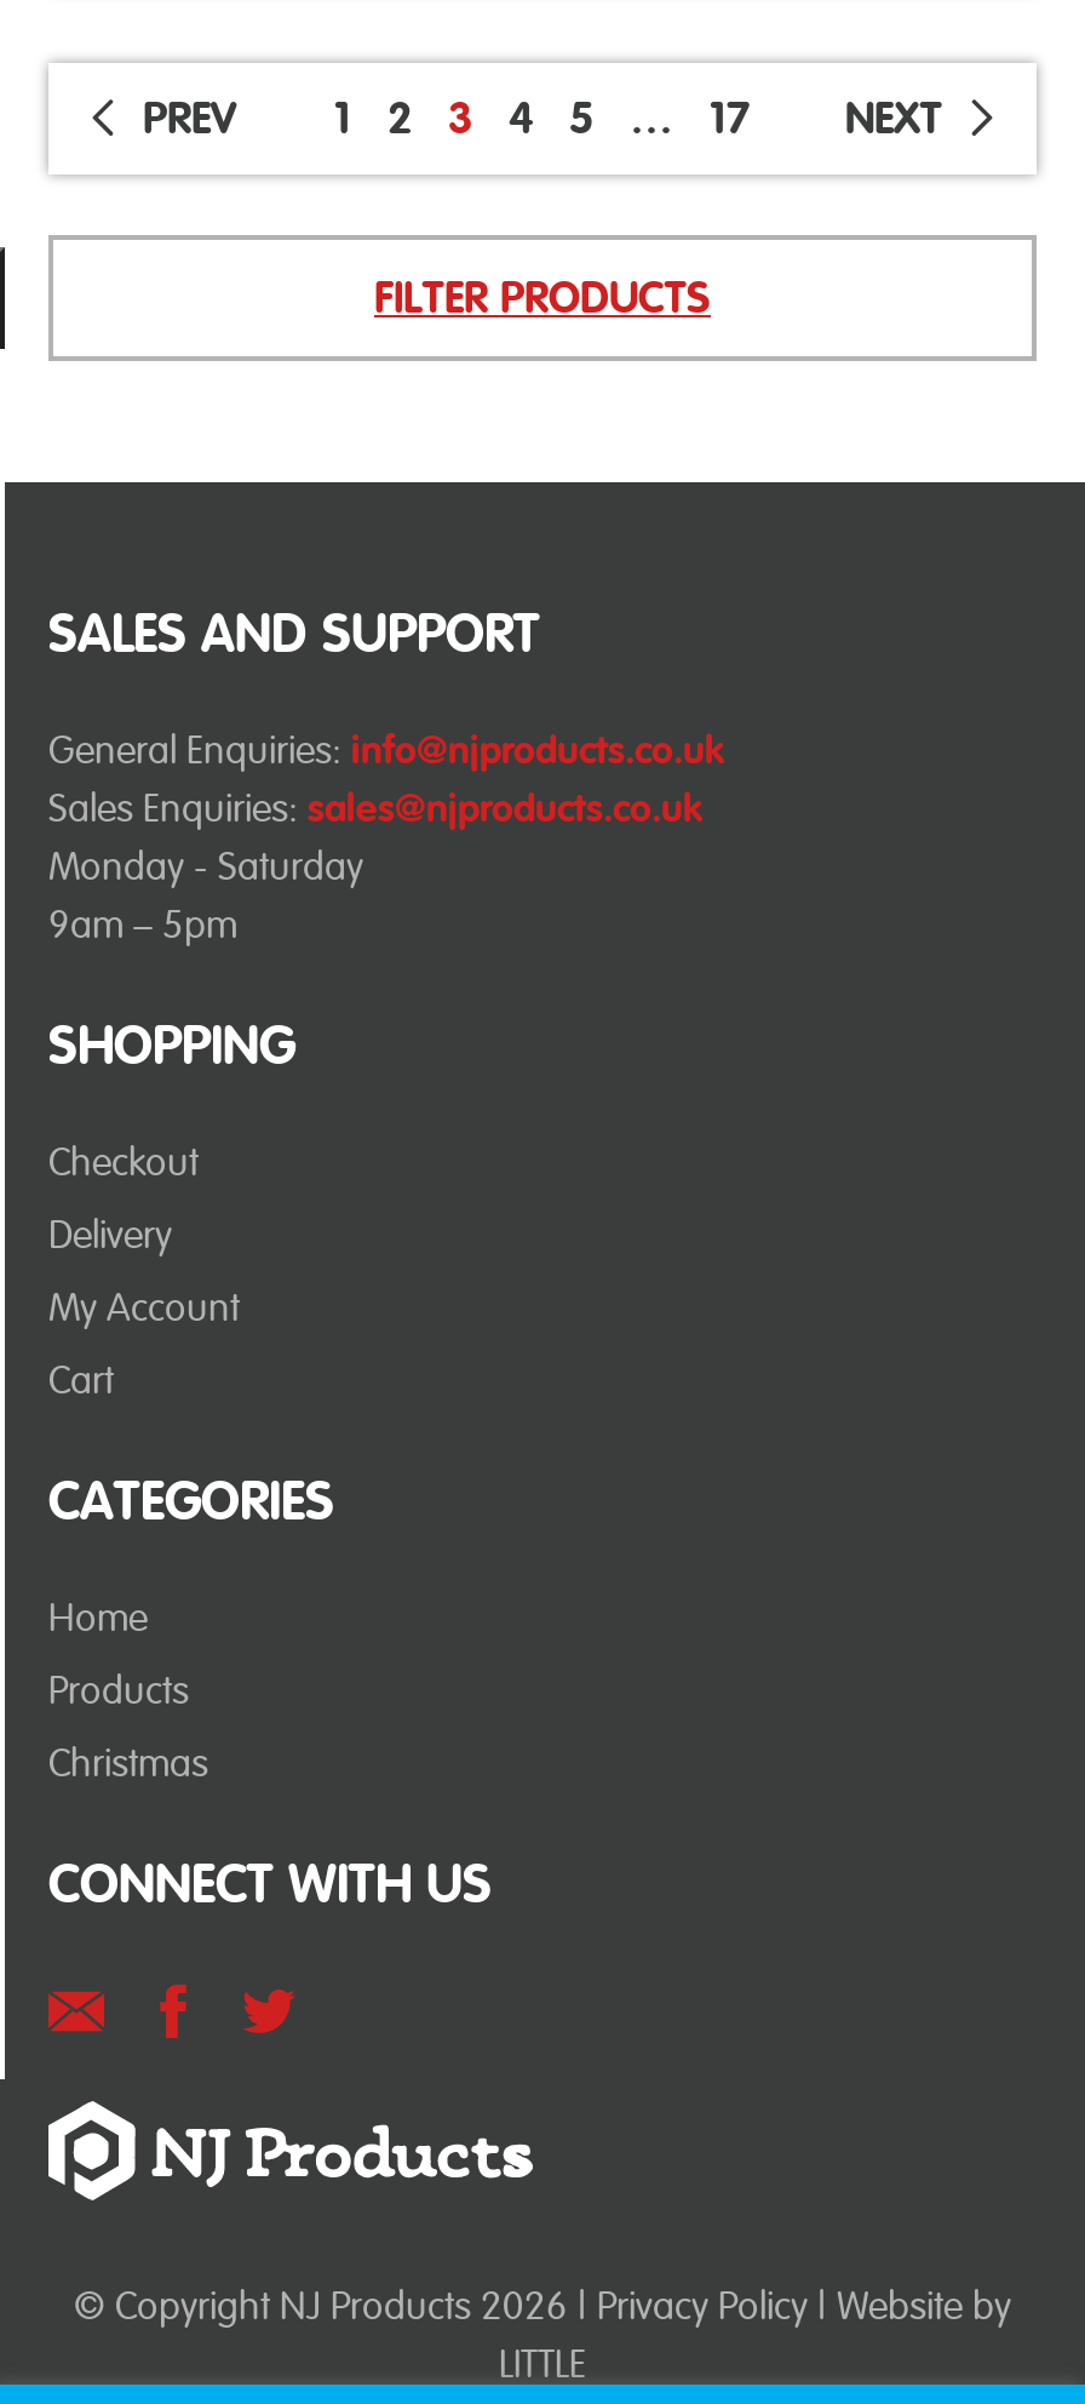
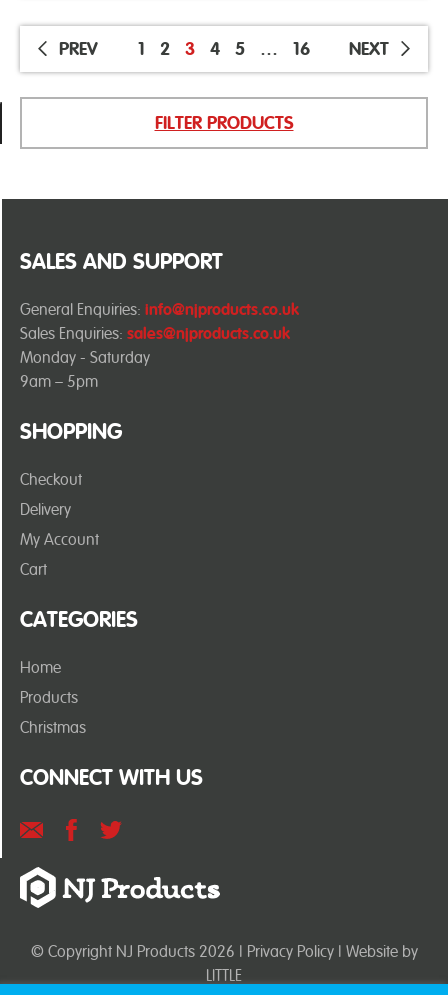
[710,92,751,143] 17 -> [293,38,310,59] 16

